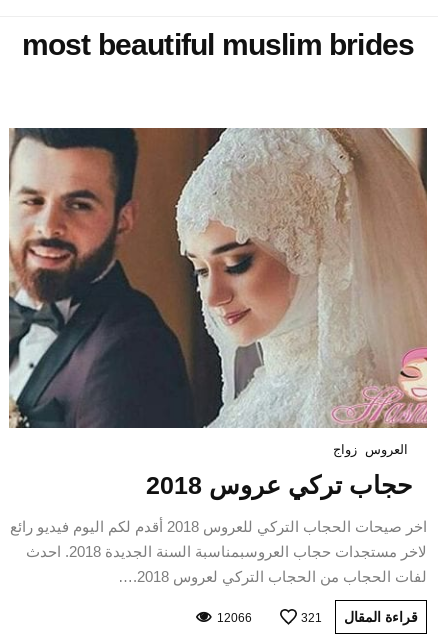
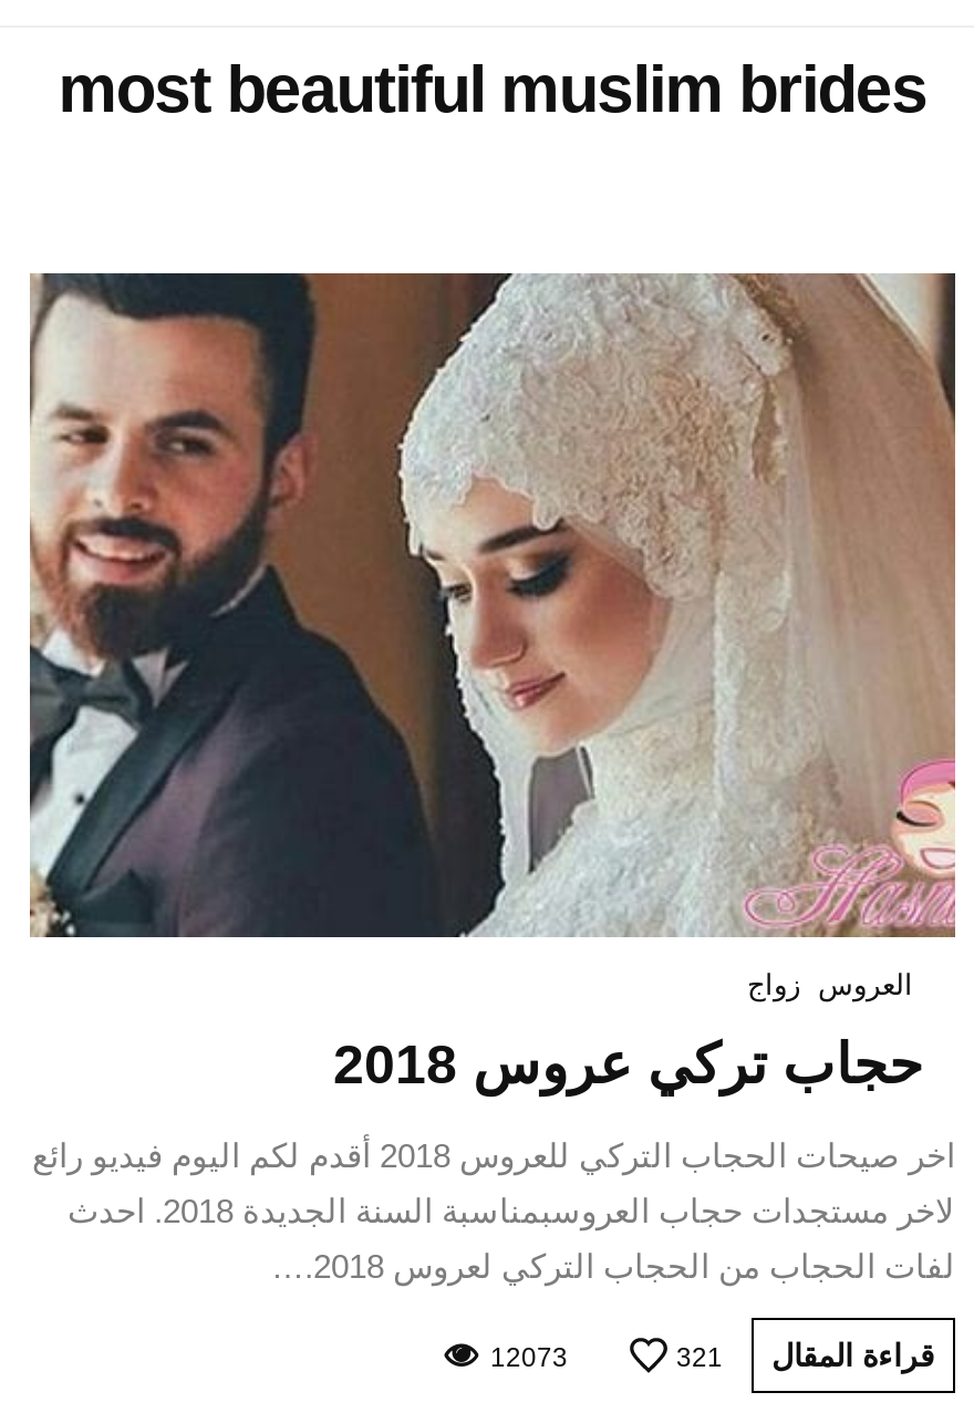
[217,610,252,624] 12066 -> [490,1341,568,1372] 12073

